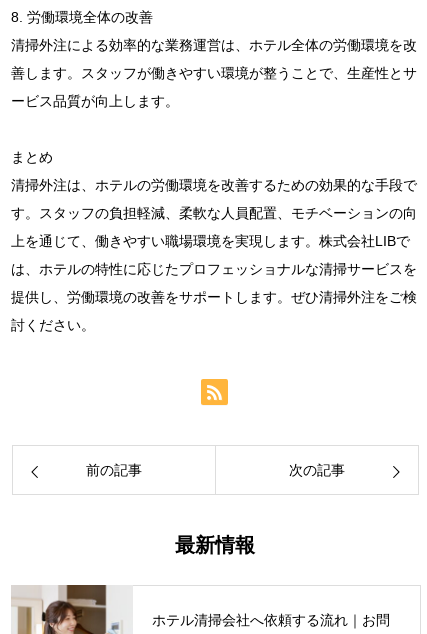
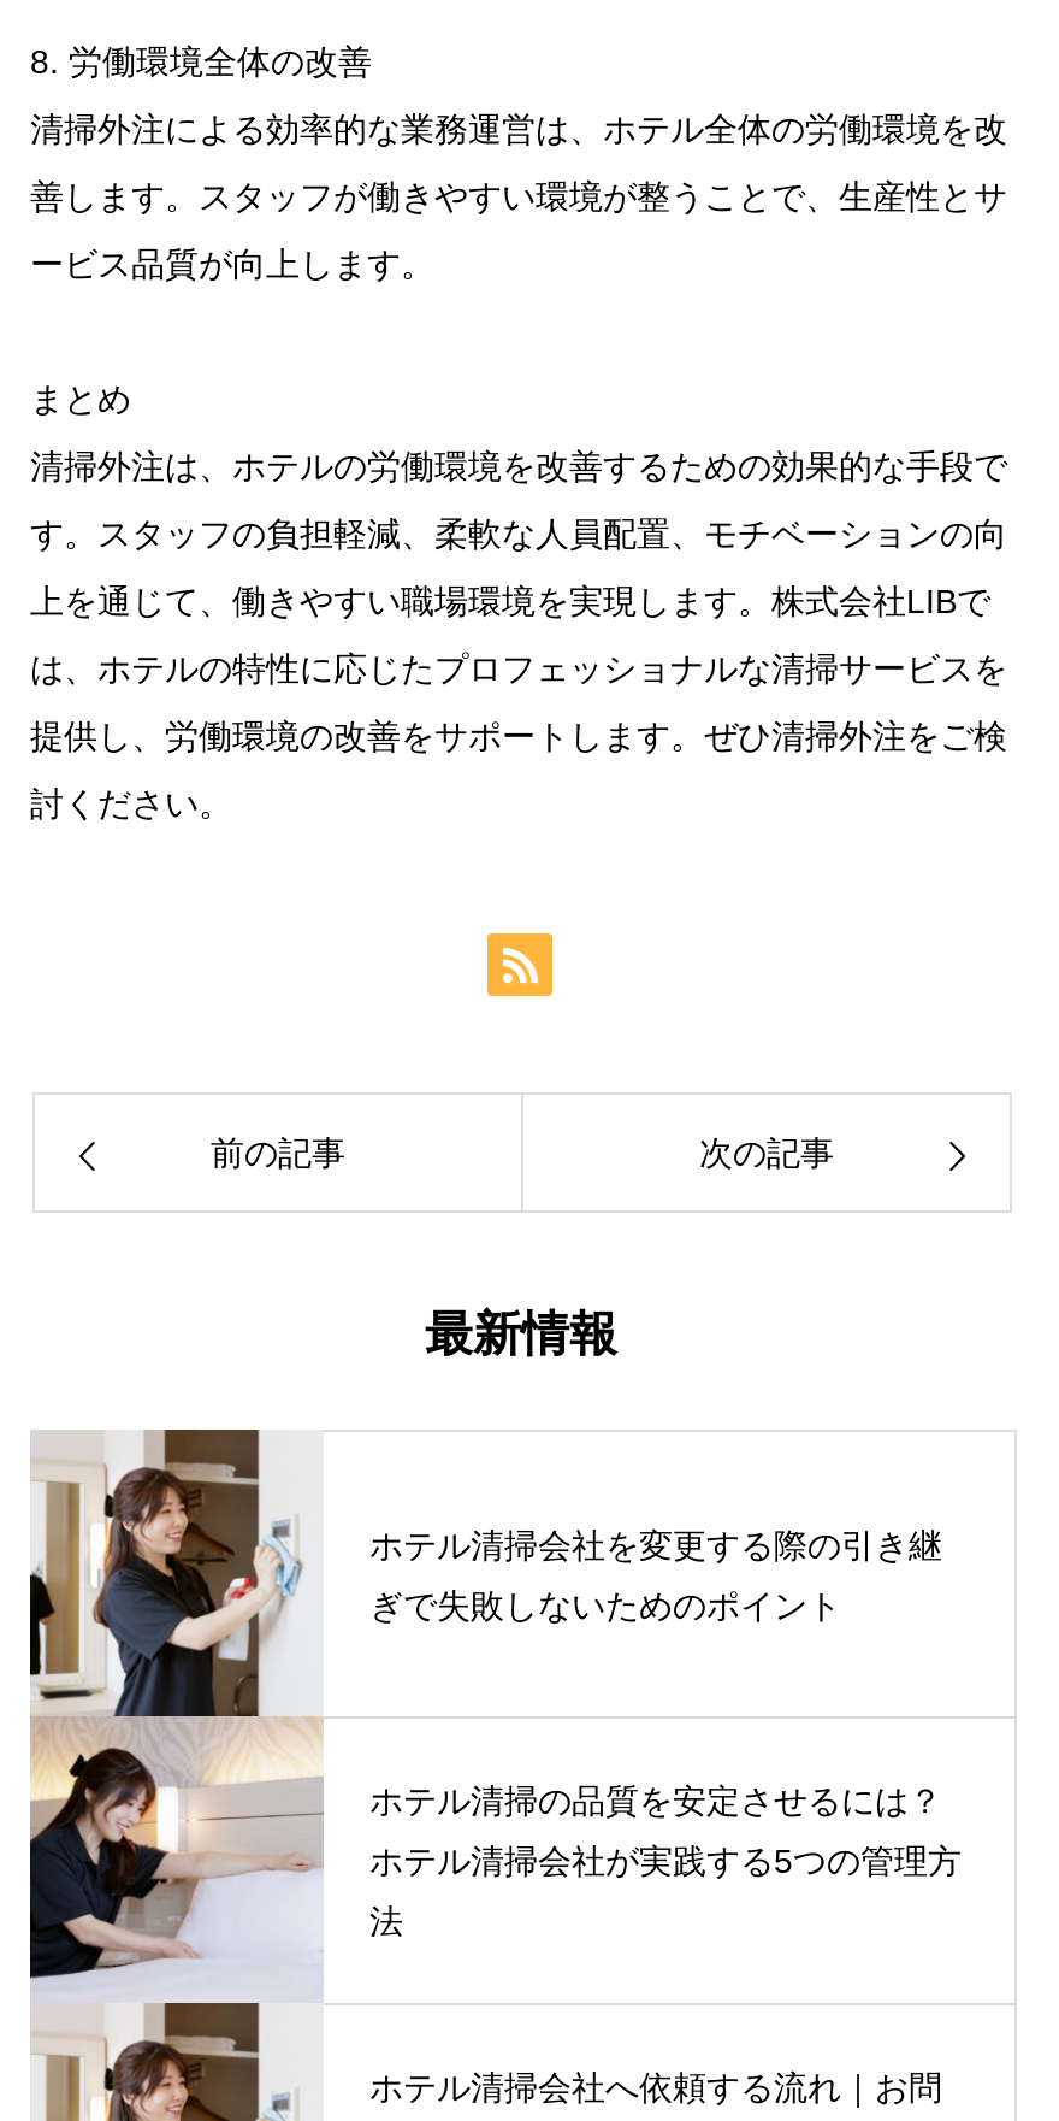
none -> [28,1525,942,2001] [image] | ホテル清掃会社を変更する際の引き継 | ぎで失敗しないためのポイント
none -> [369,1782,962,1941] ホテル清掃の品質を安定させるには？ | ホテル清掃会社が実践する5つの管理方 | 法

